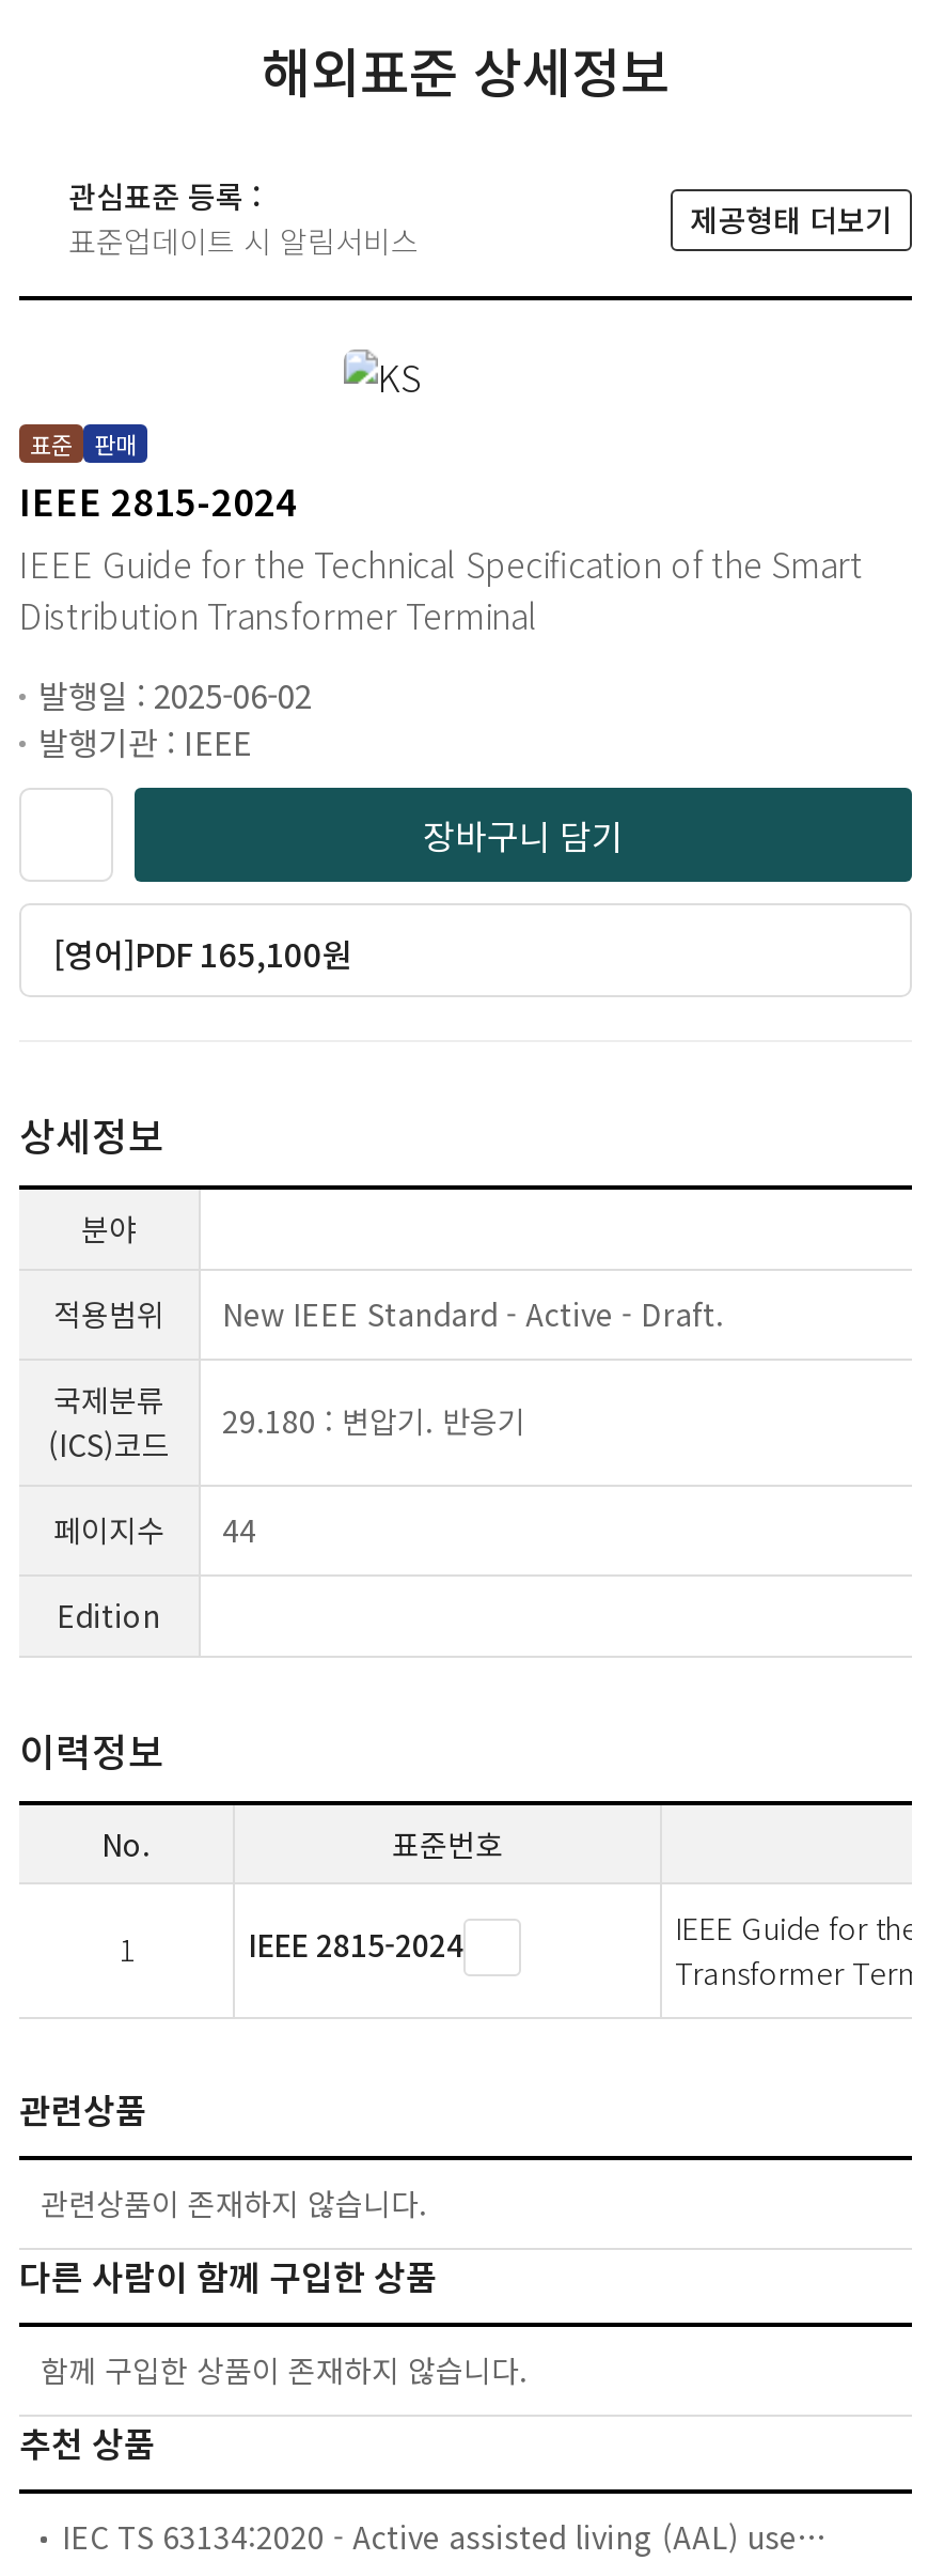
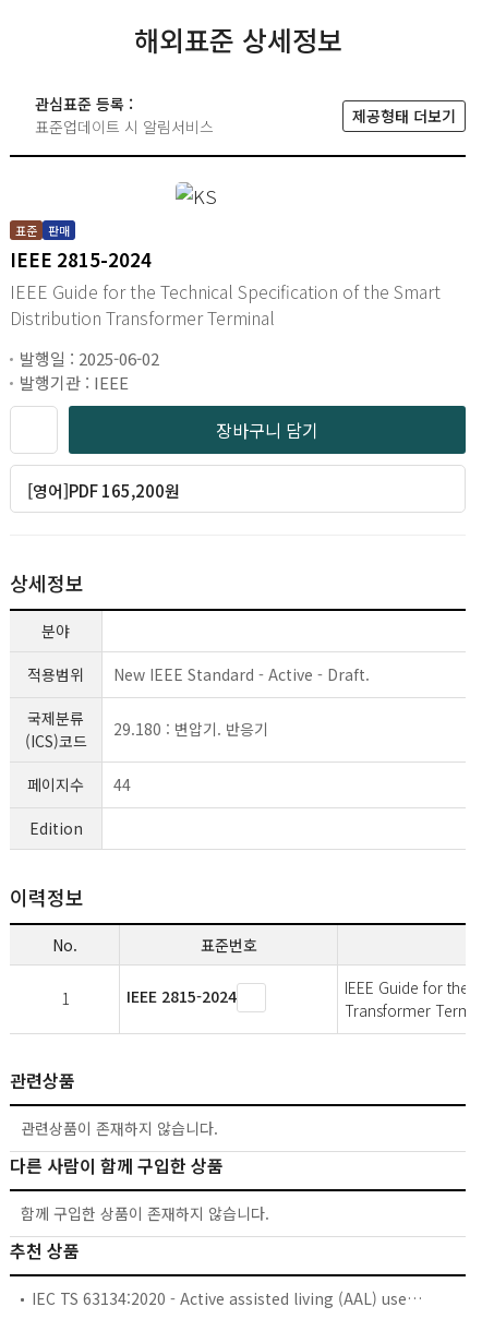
[53,931,355,976] [영어]PDF 165,100원 -> [27,479,181,502] [영어]PDF 165,200원

